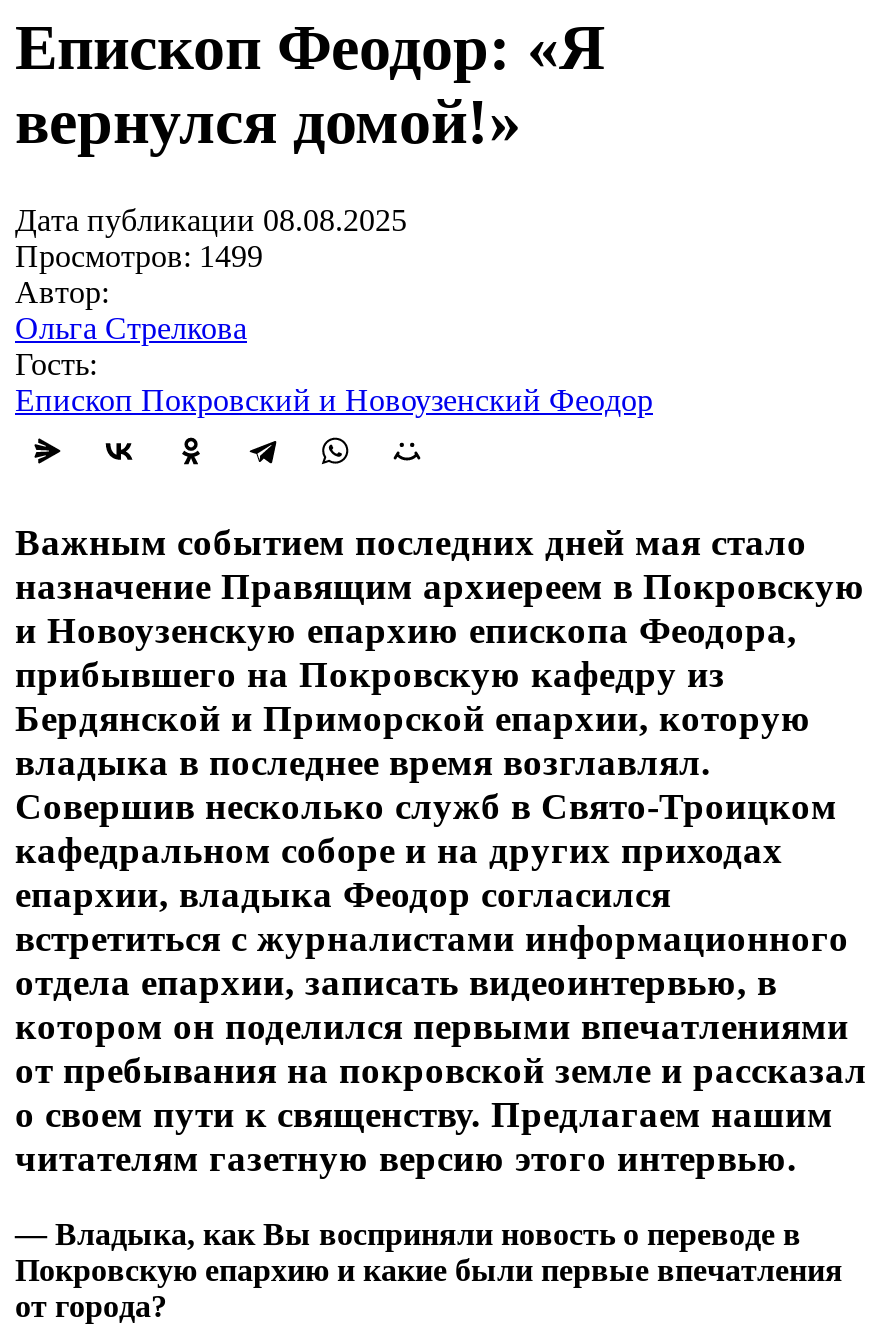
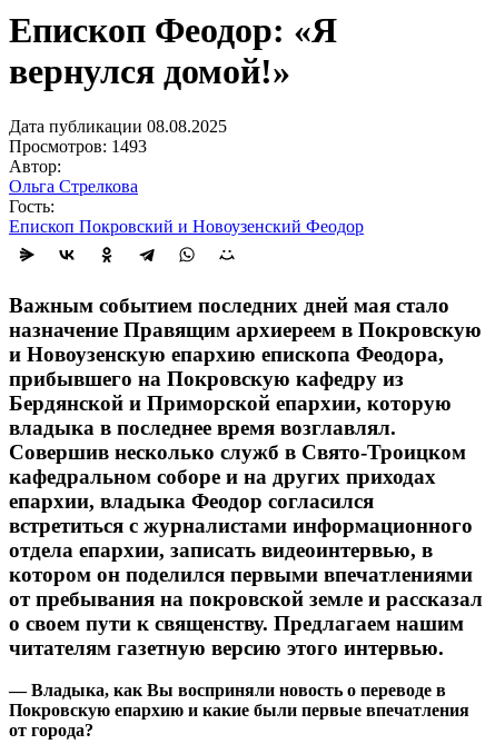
[15,239,263,273] Просмотров: 1499 -> [9,137,147,156] Просмотров: 1493

